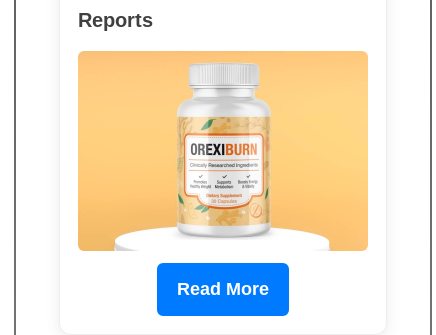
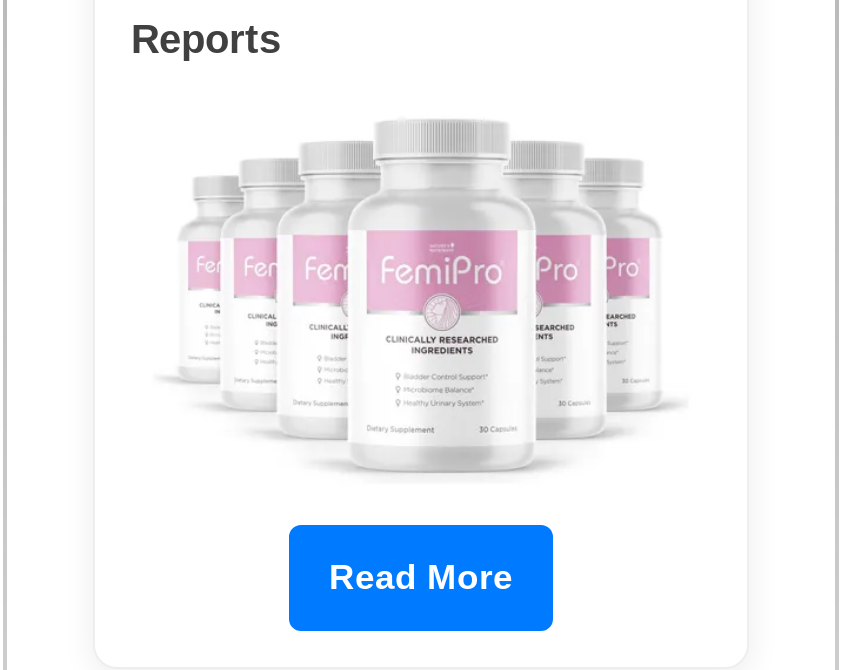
[77,50,369,252] [image] -> [131,102,711,502] [image]

